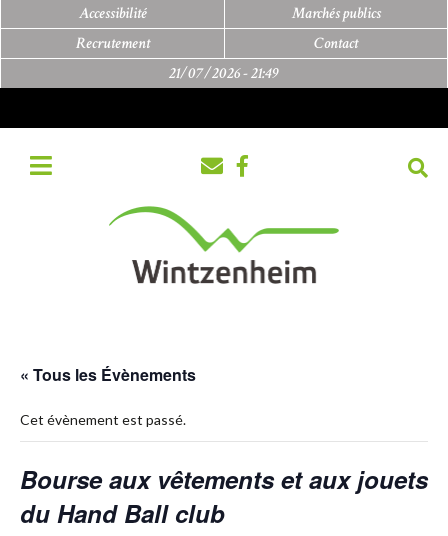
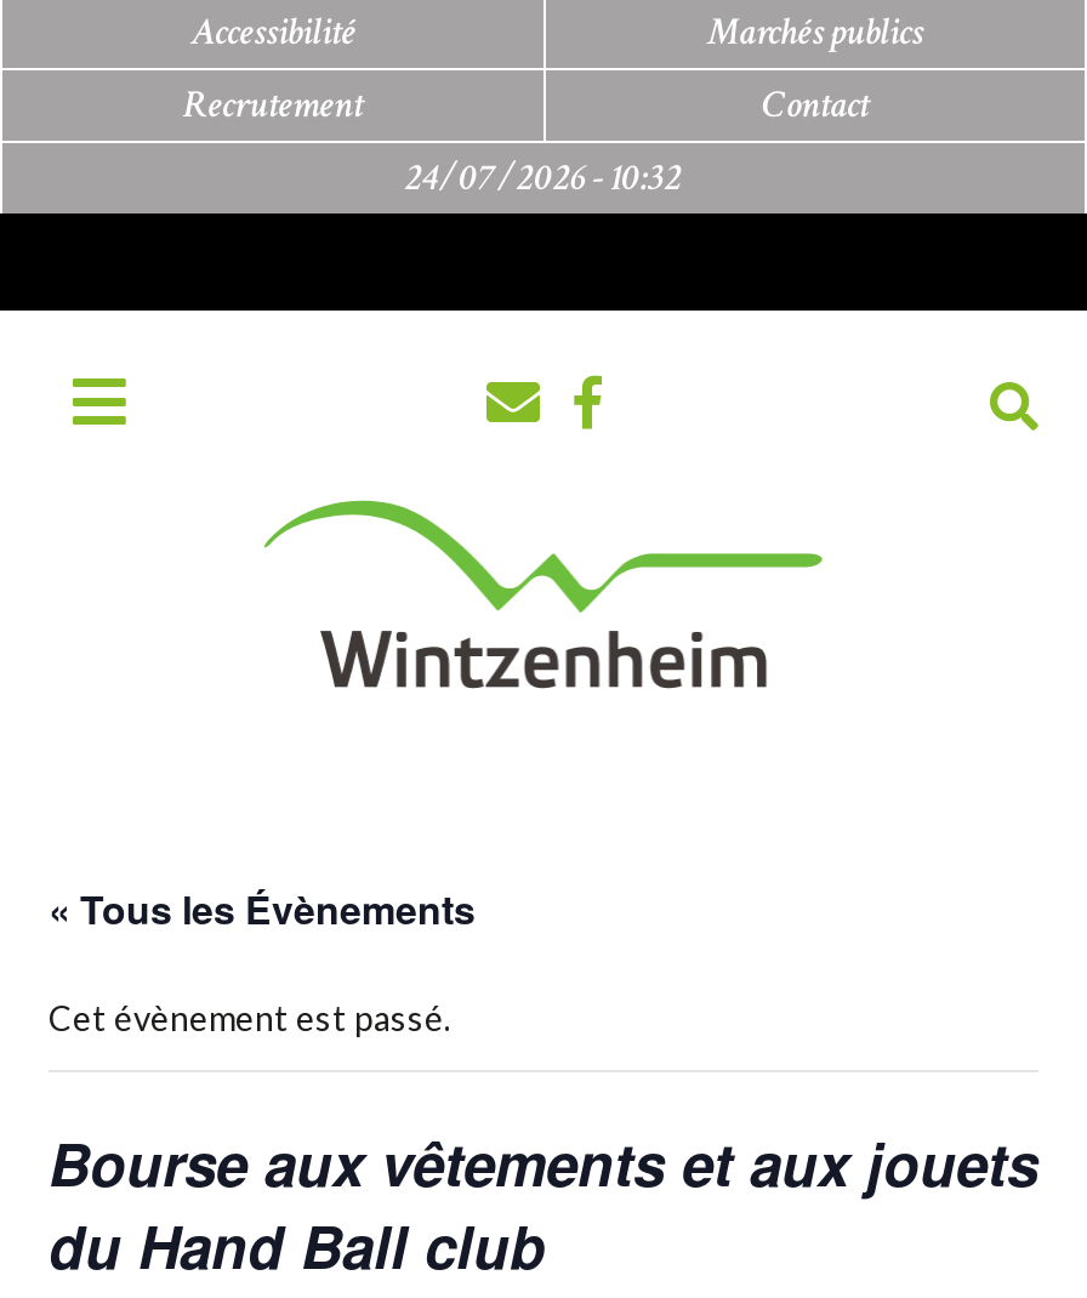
[169,62,279,83] 21/07/2026 - 21:49 -> [405,152,682,203] 24/07/2026 - 10:32

